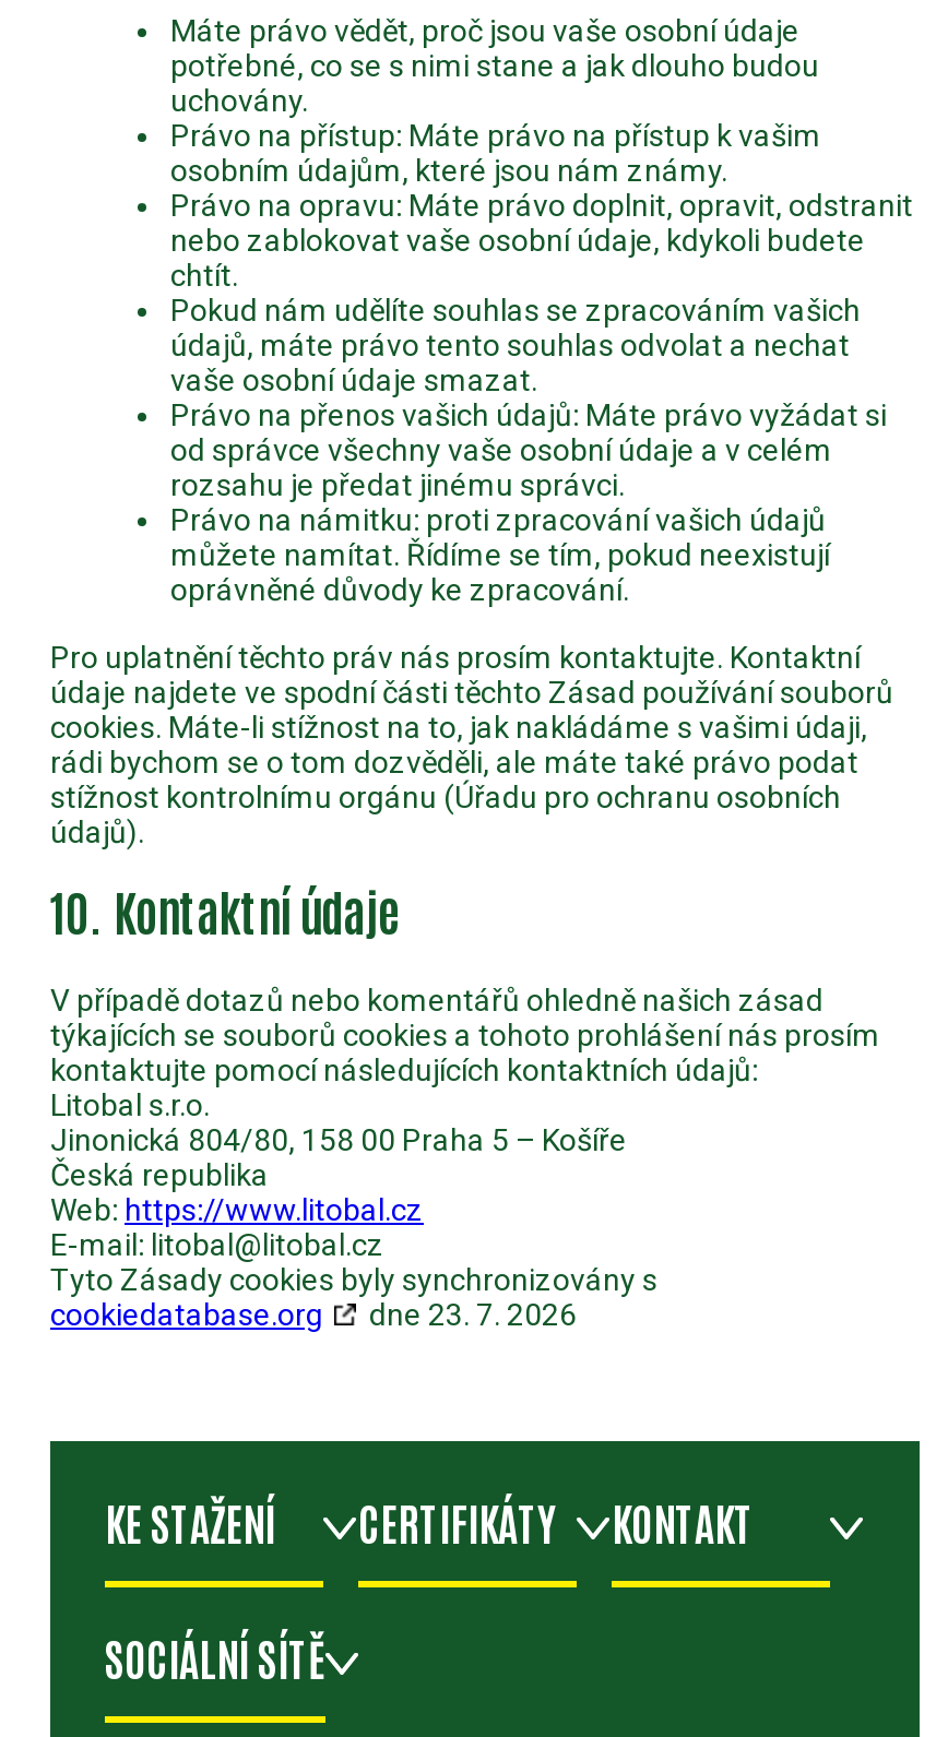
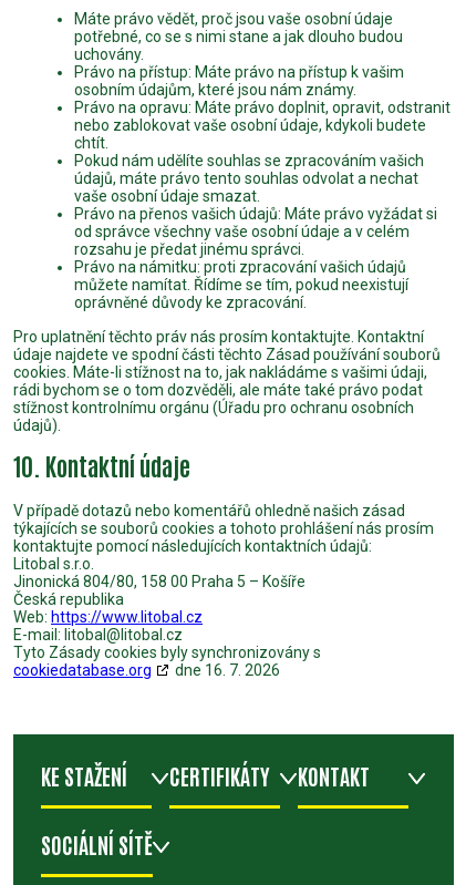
[50,1297,577,1332] cookiedatabase.org dne 23. 7. 2026 -> [13,661,280,679] cookiedatabase.org dne 16. 7. 2026

